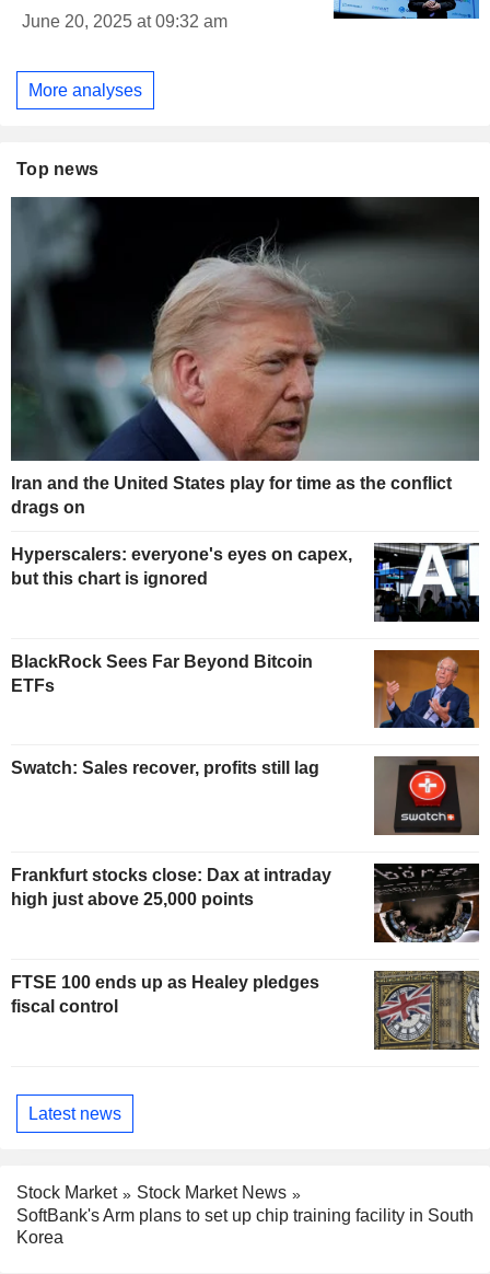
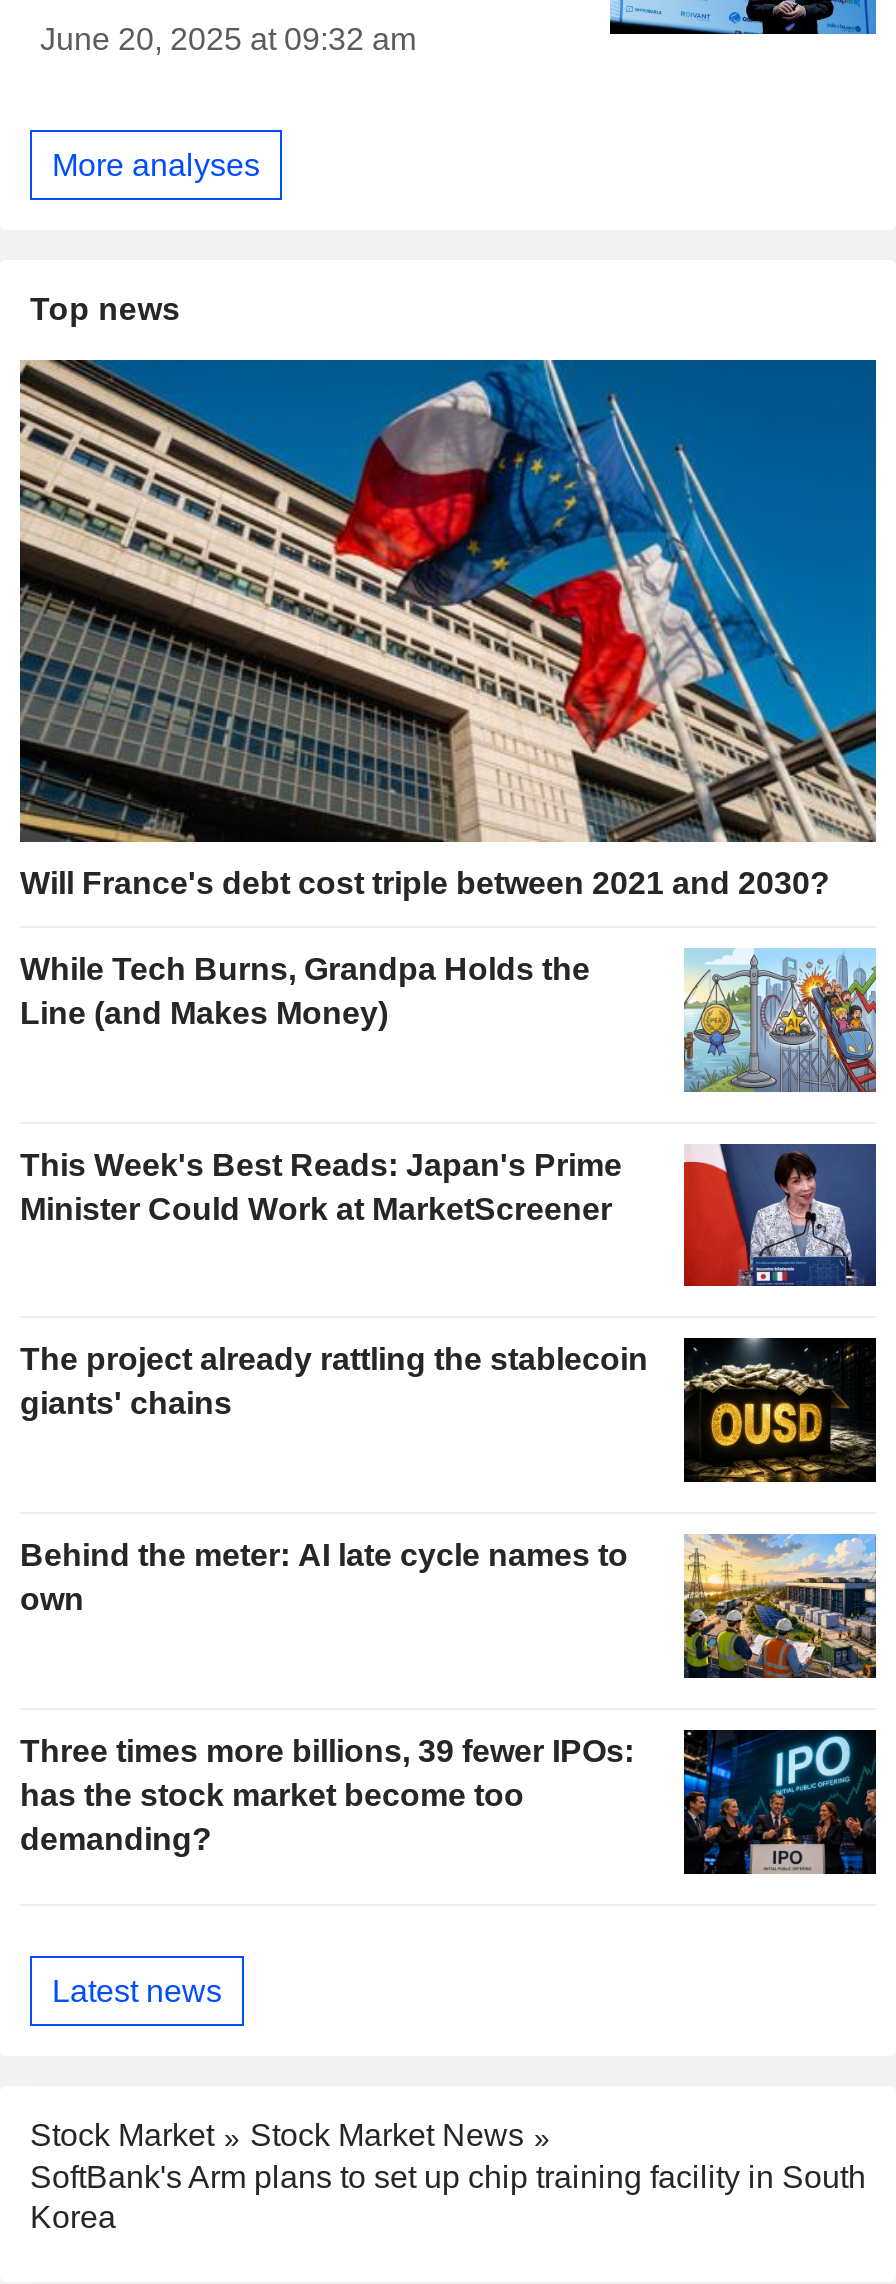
[11,196,480,516] [image] | Iran and the United States play for time as the conflict | drags on -> [20,358,878,900] [image] | Will France's debt cost triple between 2021 and 2030?
[11,545,352,588] Hyperscalers: everyone's eyes on capex, | but this chart is ignored -> [20,952,590,1030] While Tech Burns, Grandpa Holds the | Line (and Makes Money)
[373,542,480,623] [image] -> [684,948,878,1094] [image]
[11,652,313,695] BlackRock Sees Far Beyond Bitcoin | ETFs -> [20,1147,622,1225] This Week's Best Reads: Japan's Prime | Minister Could Work at MarketScreener
[373,649,480,729] [image] -> [684,1142,878,1288] [image]
[11,759,319,778] Swatch: Sales recover, profits still lag -> [20,1343,648,1421] The project already rattling the stablecoin | giants' chains
[373,755,480,836] [image] -> [682,1336,878,1484] [image]
[11,862,479,943] [image] | Frankfurt stocks close: Dax at intraday | high just above 25,000 points -> [20,1532,878,1680] [image] | Behind the meter: AI late cycle names to | own
[11,973,319,1016] FTSE 100 ends up as Healey pledges | fiscal control -> [20,1734,634,1856] Three times more billions, 39 fewer IPOs: | has the stock market become too | demanding?
[373,970,480,1051] [image] -> [682,1728,878,1876] [image]

